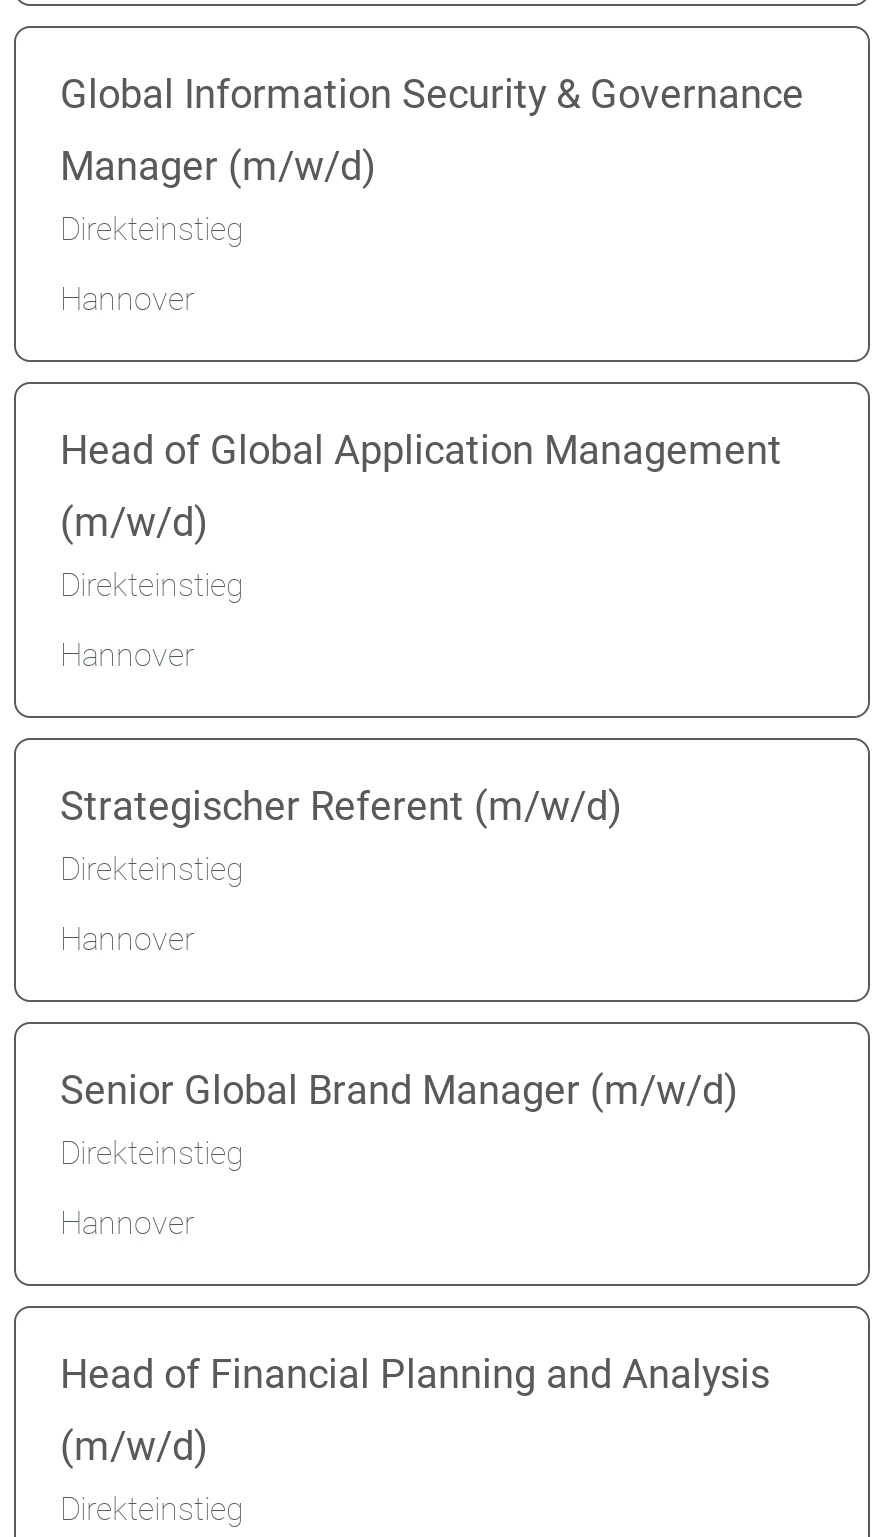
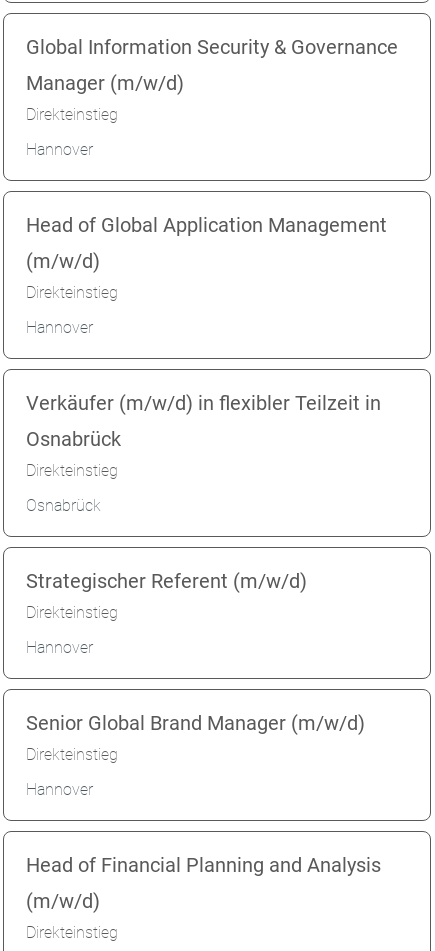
none -> [26,391,381,515] Verkäufer (m/w/d) in flexibler Teilzeit in | Osnabrück | Direkteinstieg | Osnabrück

